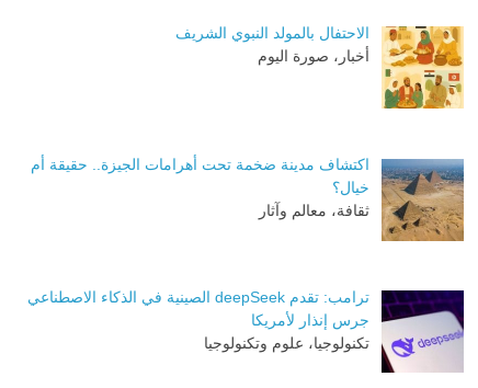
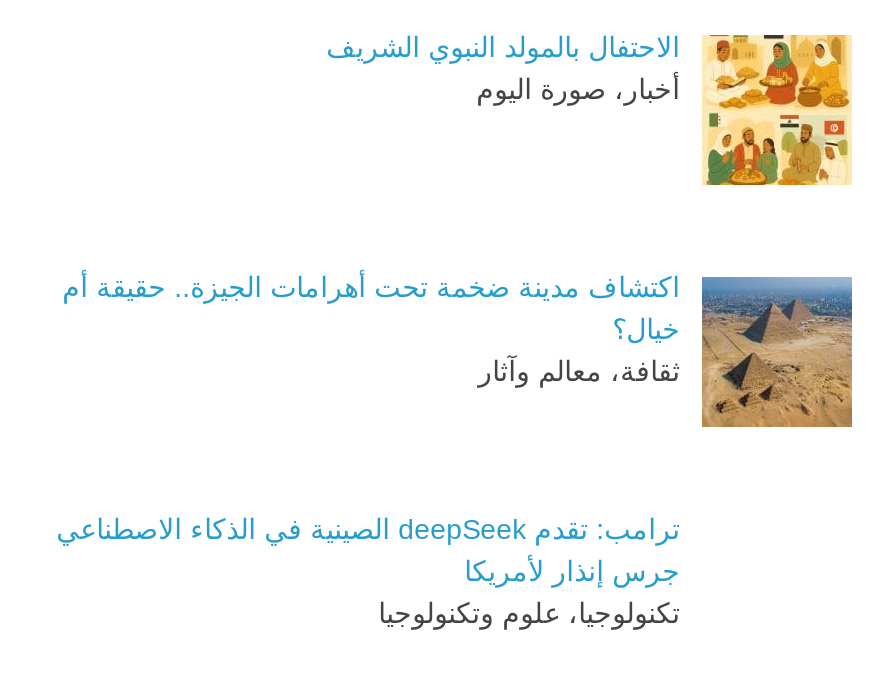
[380,289,465,374] [image] -> none

